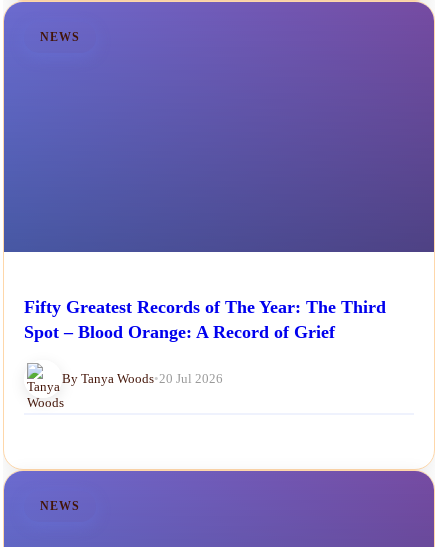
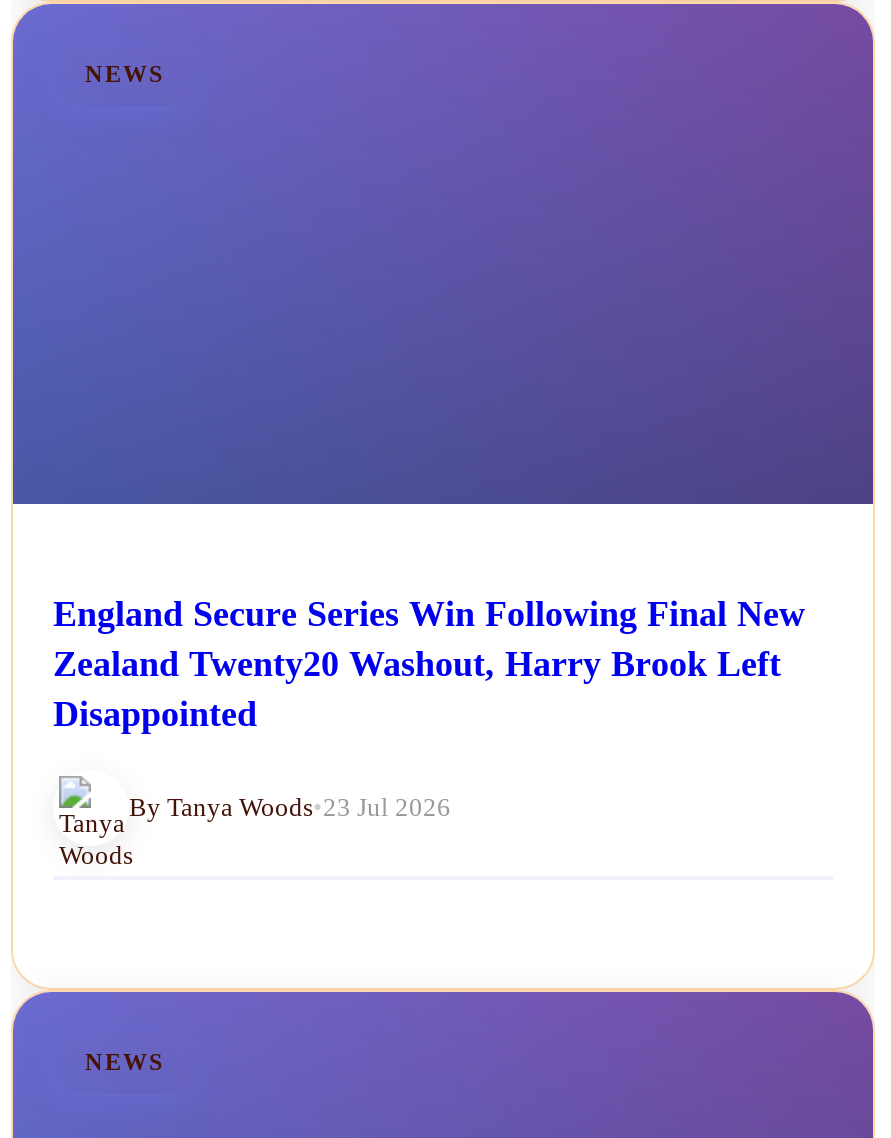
[24,297,386,342] Fifty Greatest Records of The Year: The Third | Spot – Blood Orange: A Record of Grief -> [53,594,805,734] England Secure Series Win Following Final New | Zealand Twenty20 Washout, Harry Brook Left | Disappointed
[62,371,223,386] By Tanya Woods • 20 Jul 2026 -> [129,792,451,822] By Tanya Woods • 23 Jul 2026

